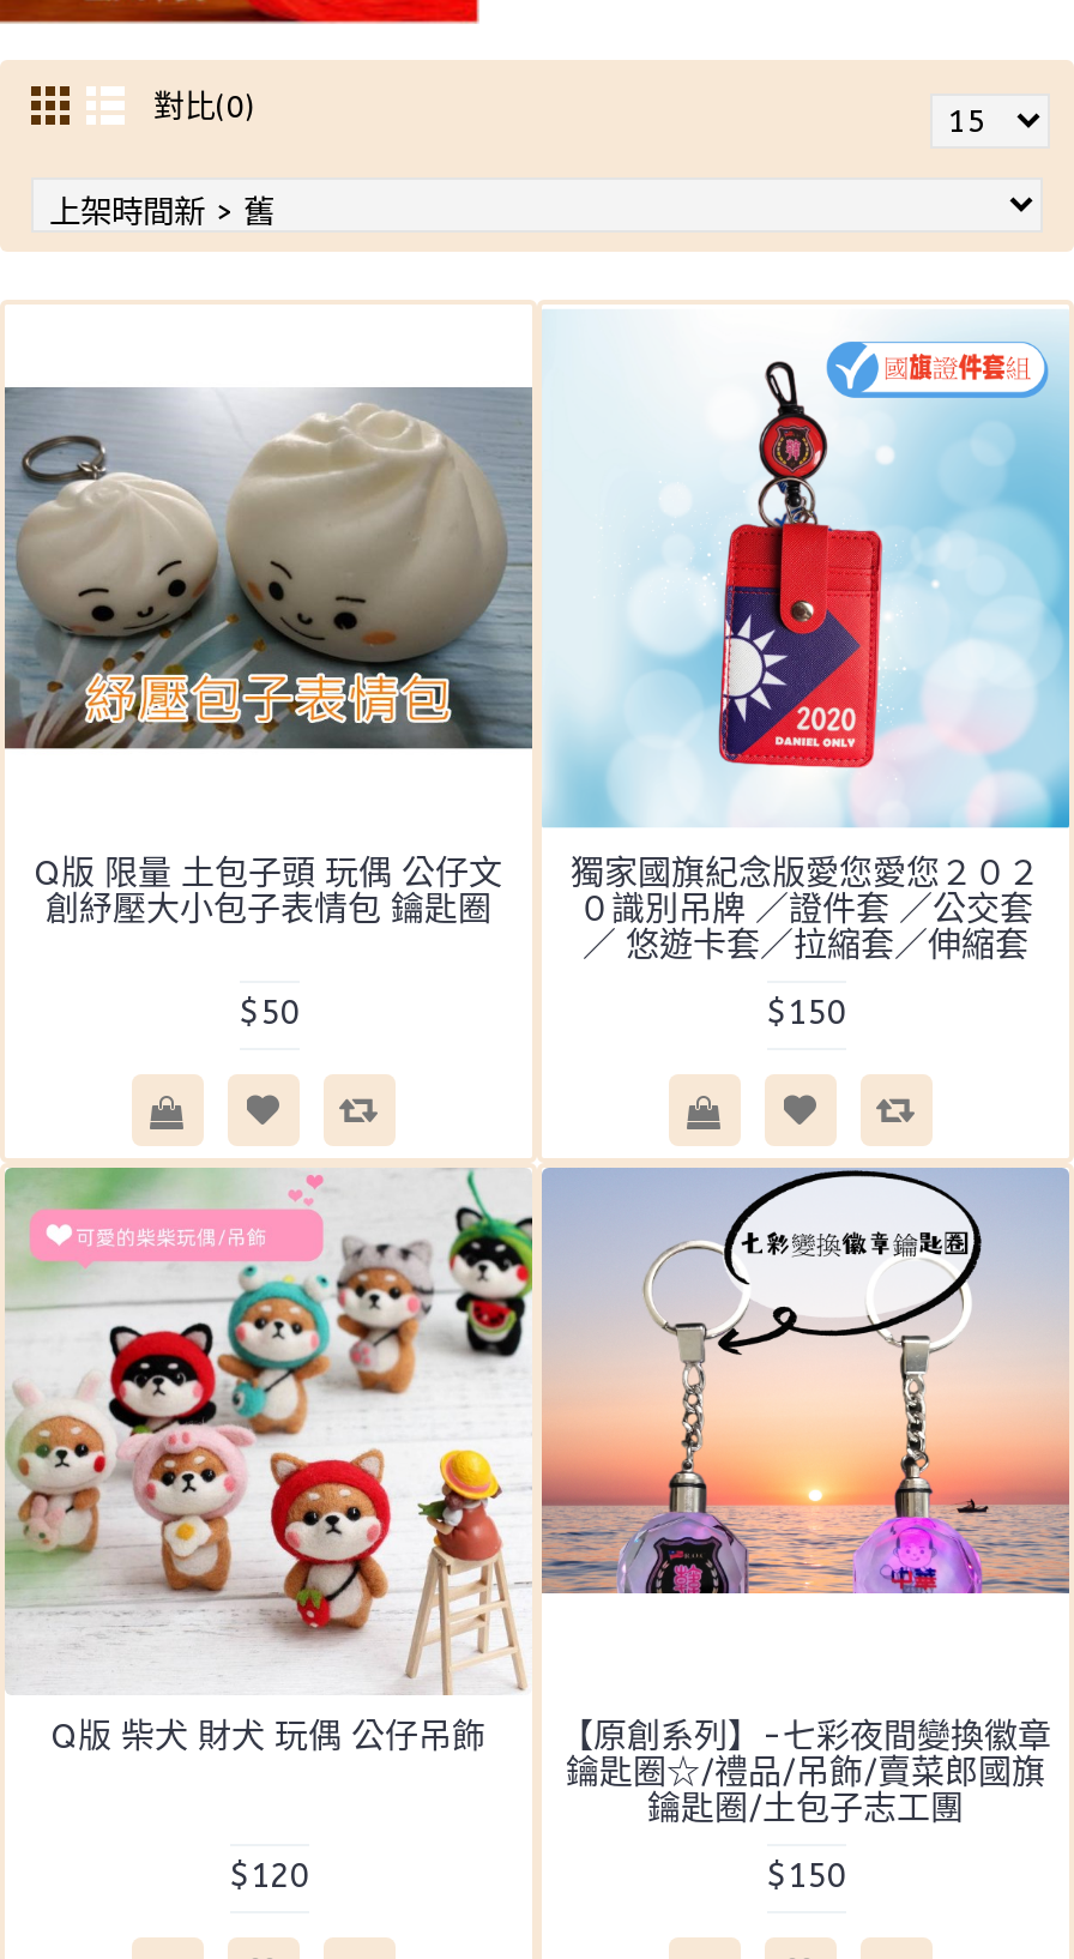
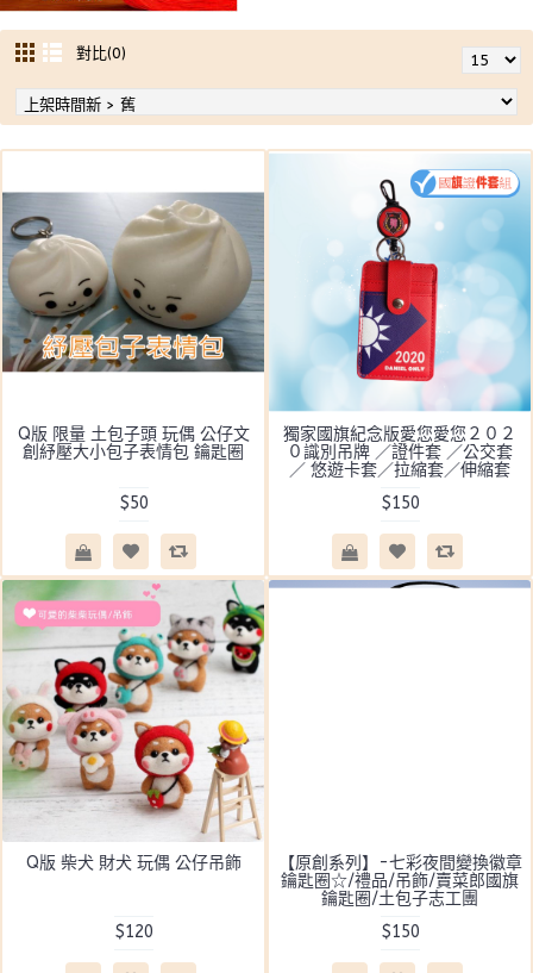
[539,1182,1067,1597] [image] -> none

